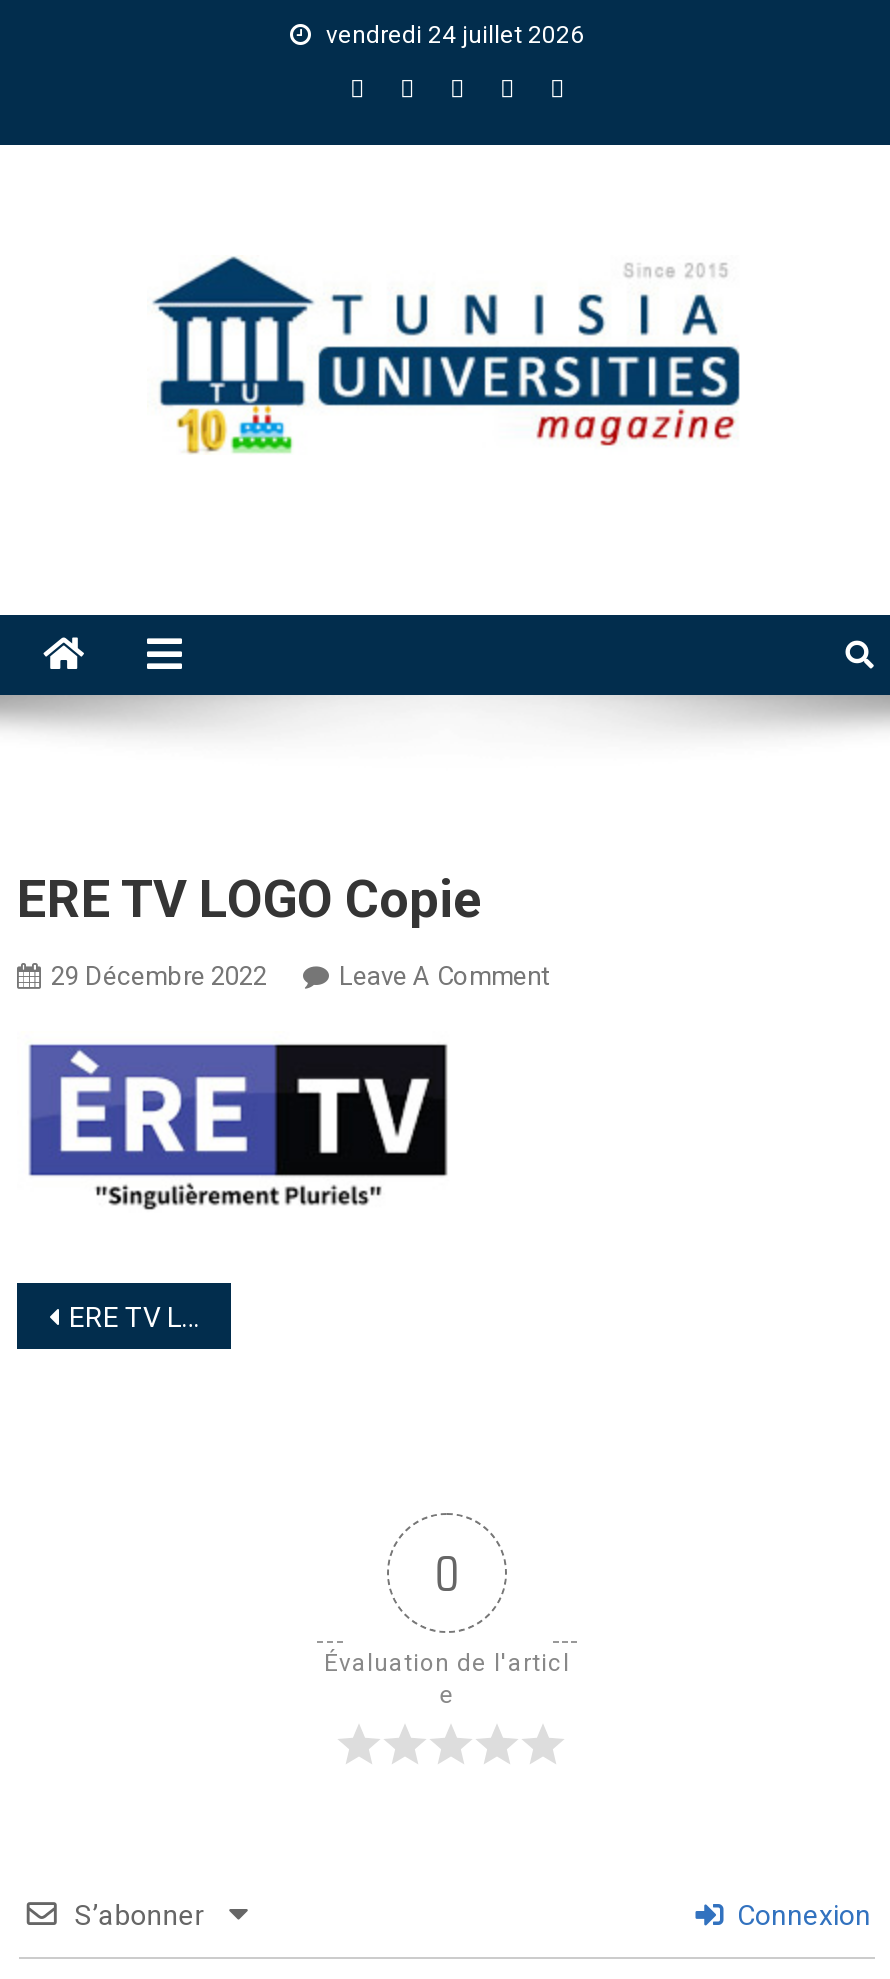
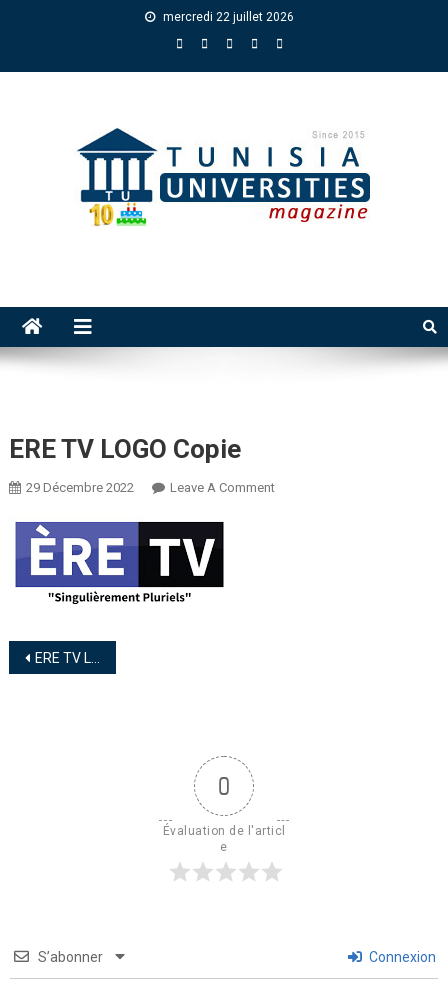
[326,21,584,49] vendredi 24 juillet 2026 -> [162,10,293,24] mercredi 22 juillet 2026

